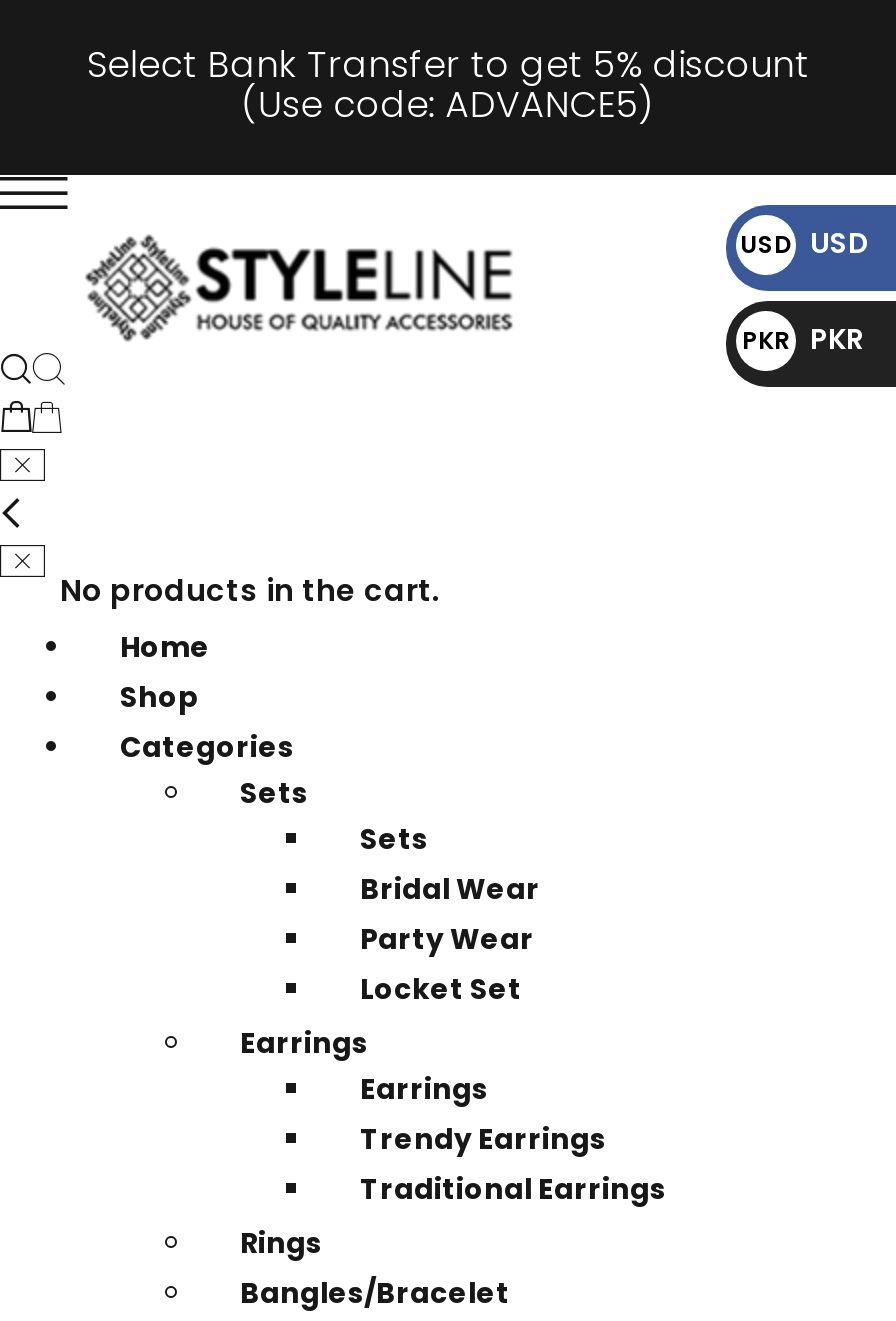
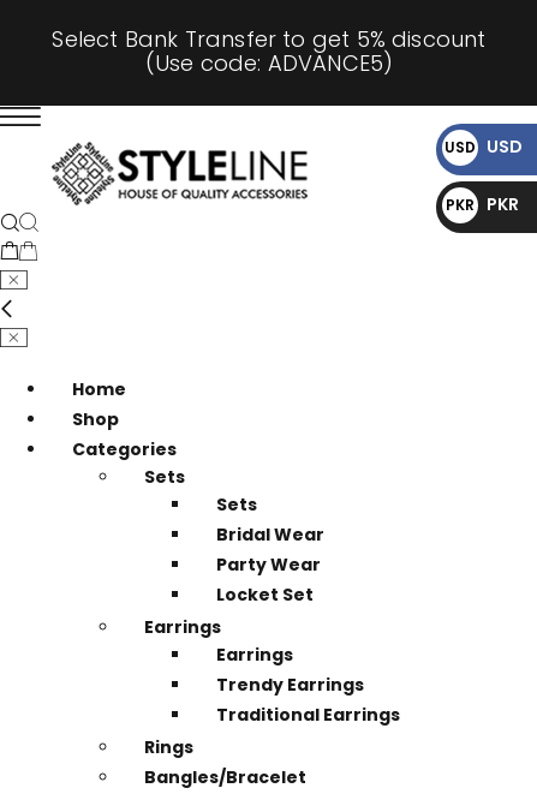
[60,569,440,611] No products in the cart. -> none

